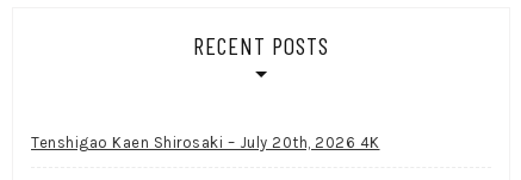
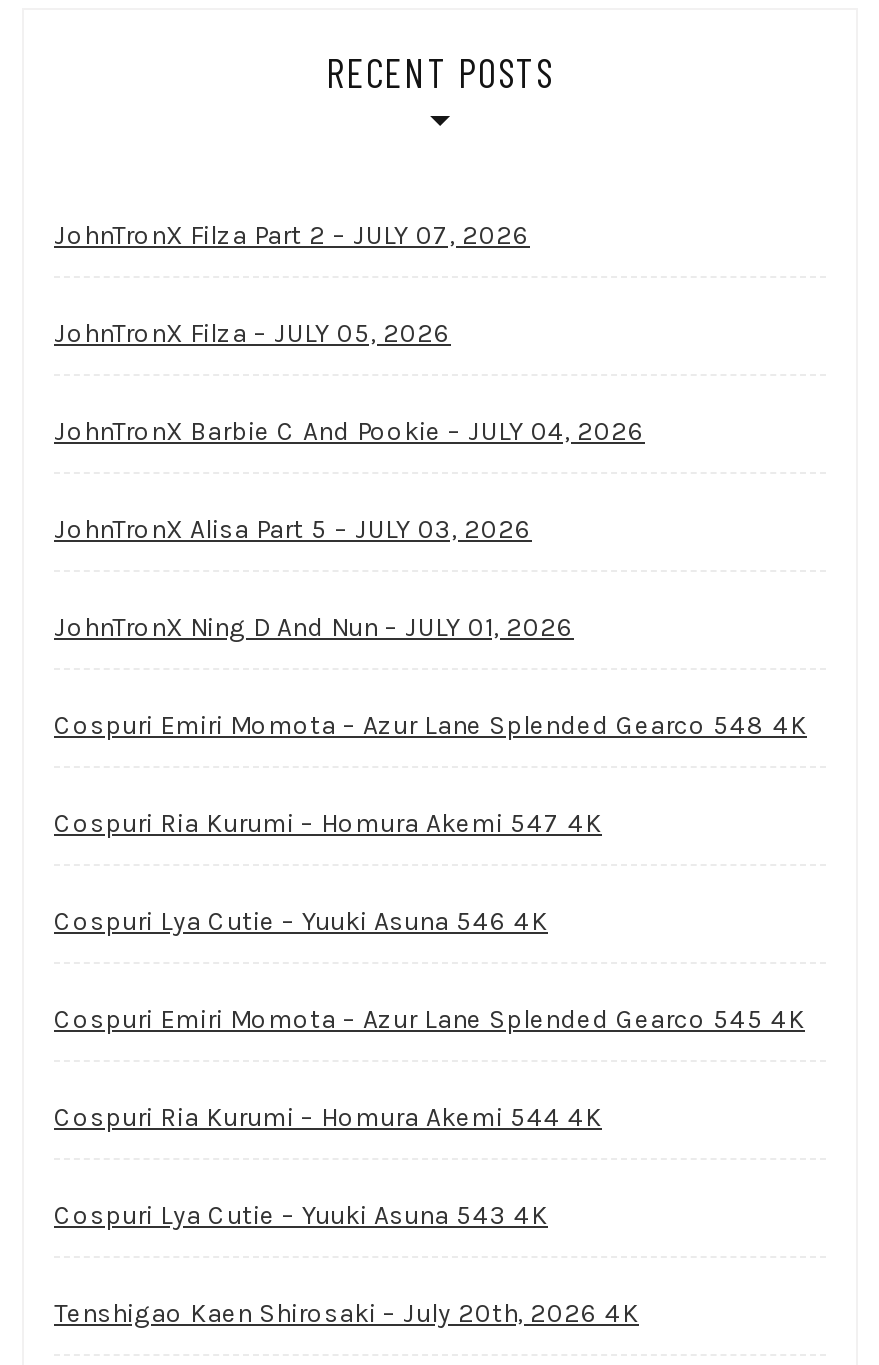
none -> [54,221,807,1231] JohnTronX Filza Part 2 – JULY 07, 2026 | JohnTronX Filza – JULY 05, 2026 | JohnTronX Barbie C And Pookie – JULY 04, 2026 | JohnTronX Alisa Part 5 – JULY 03, 2026 | JohnTronX Ning D And Nun – JULY 01, 2026 | Cospuri Emiri Momota – Azur Lane Splended Gearco 548 4K | Cospuri Ria Kurumi – Homura Akemi 547 4K | Cospuri Lya Cutie – Yuuki Asuna 546 4K | Cospuri Emiri Momota – Azur Lane Splended Gearco 545 4K | Cospuri Ria Kurumi – Homura Akemi 544 4K | Cospuri Lya Cutie – Yuuki Asuna 543 4K

